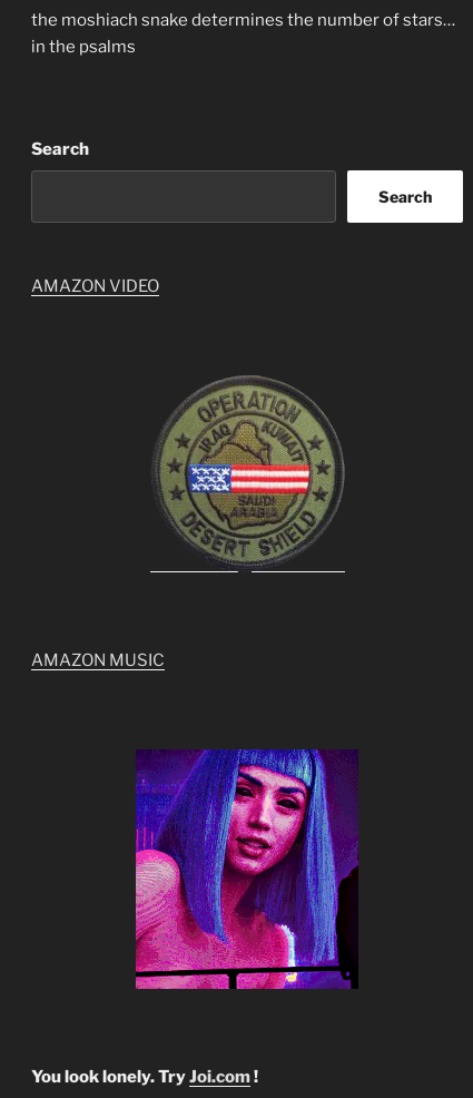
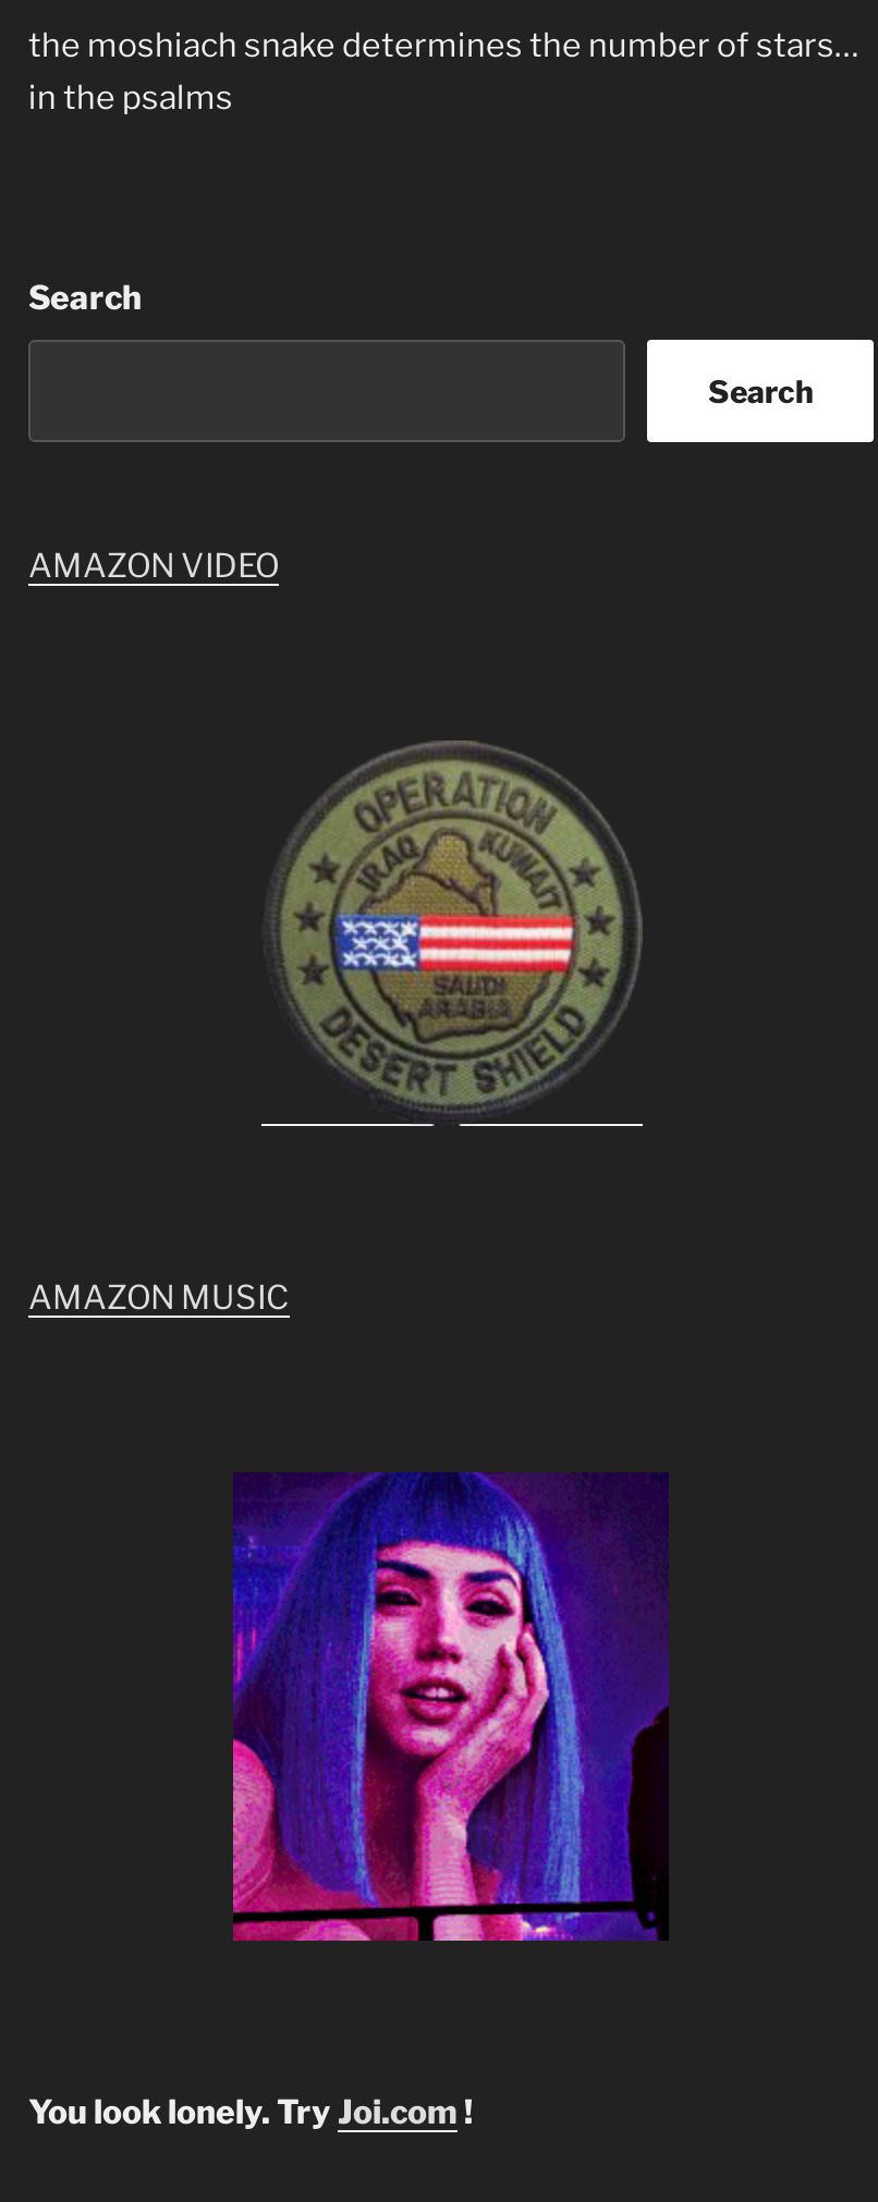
[135,749,357,990] [image] -> [231,1475,669,1943] [image]

